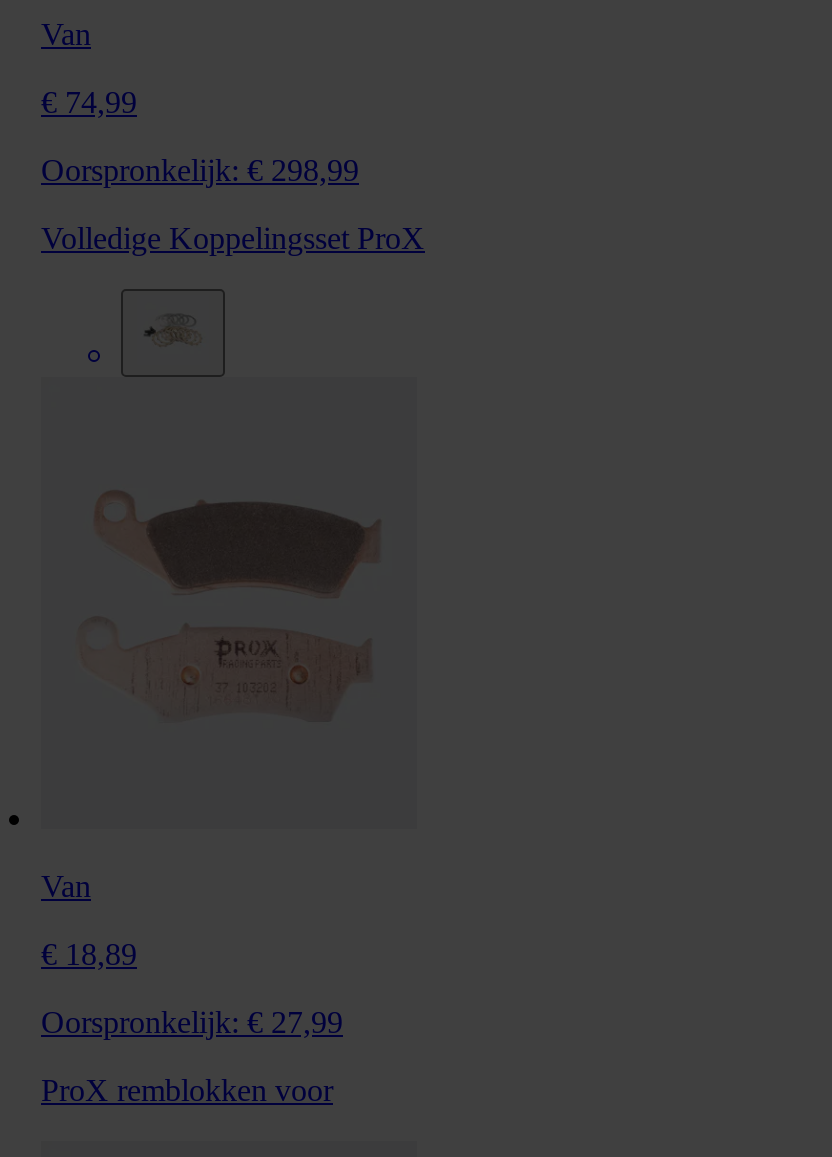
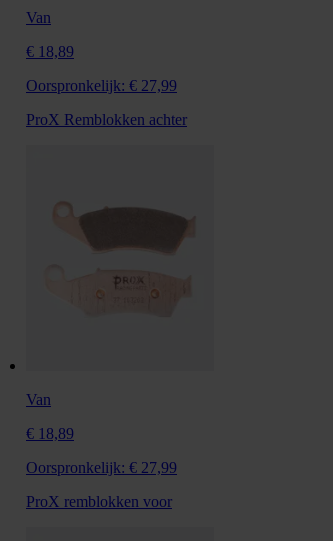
[41,84,137,118] € 74,99 -> [26,43,74,60] € 18,89
[41,152,359,186] Oorspronkelijk: € 298,99 -> [26,77,177,94] Oorspronkelijk: € 27,99
[41,220,425,254] Volledige Koppelingsset ProX -> [26,111,187,128] ProX Remblokken achter

